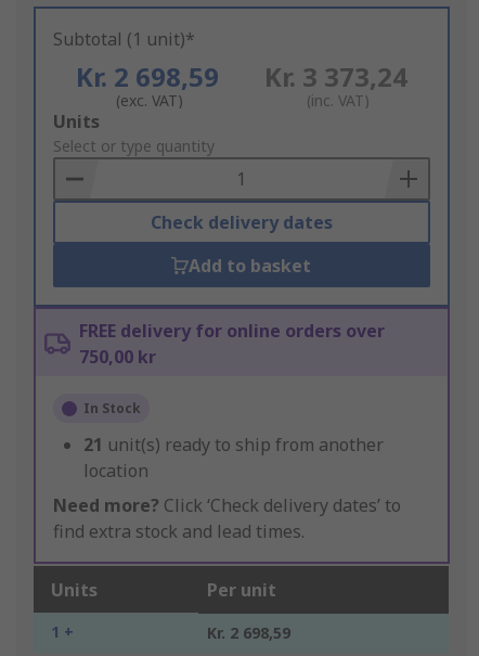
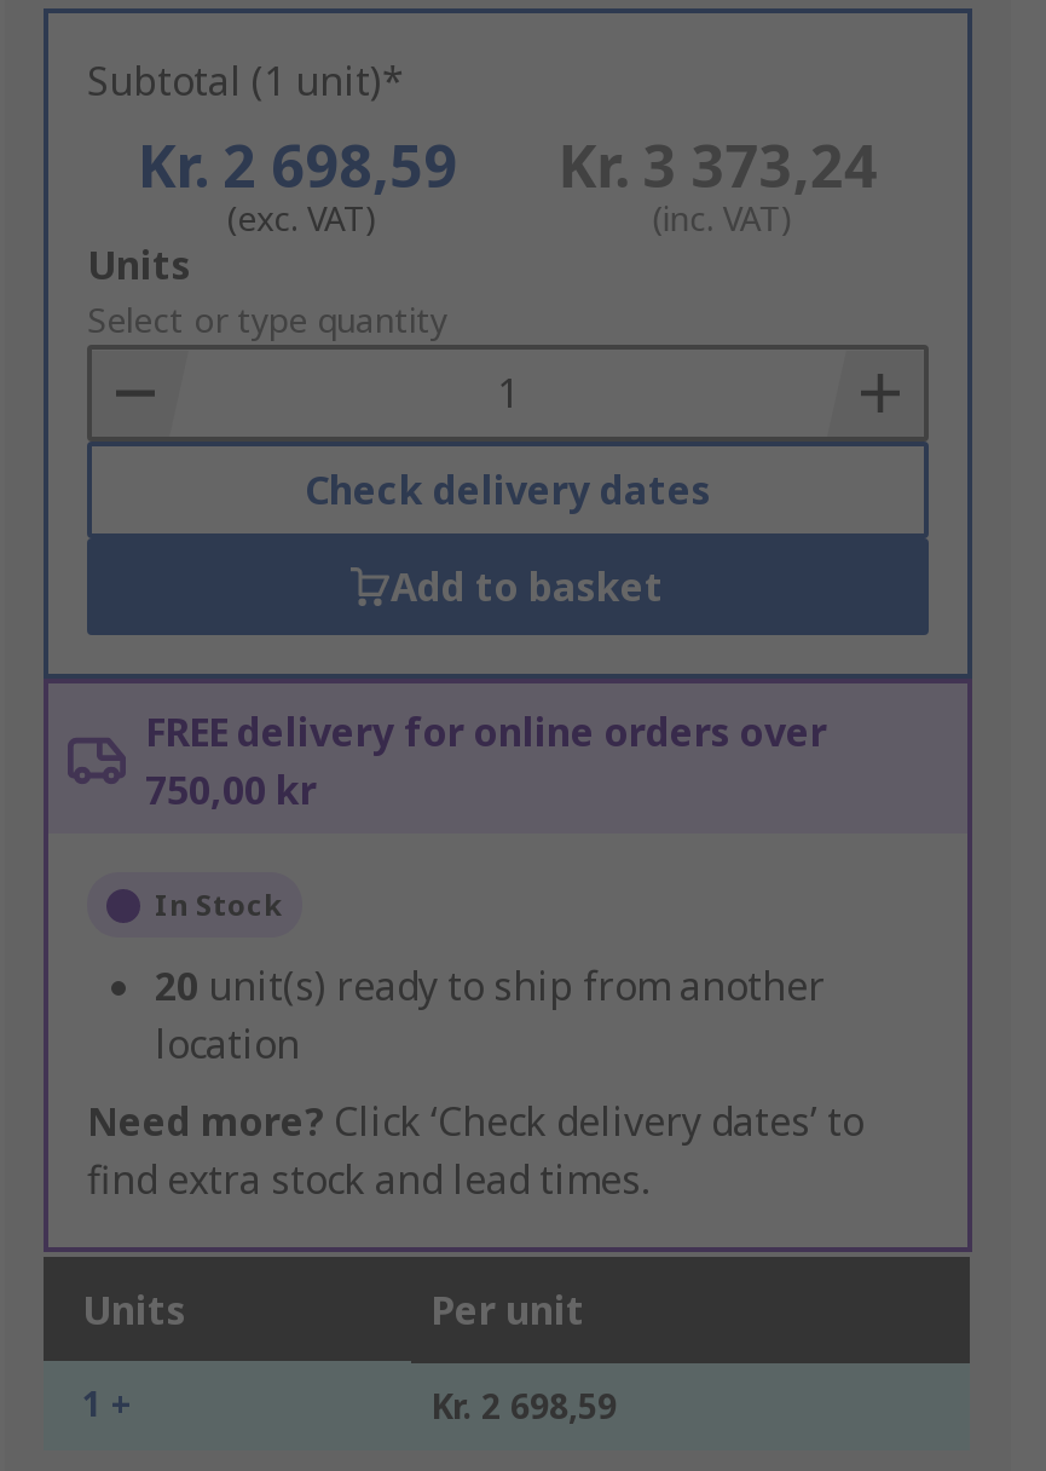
[83,433,384,457] 21 unit(s) ready to ship from another -> [155,961,825,1014] 20 unit(s) ready to ship from another

